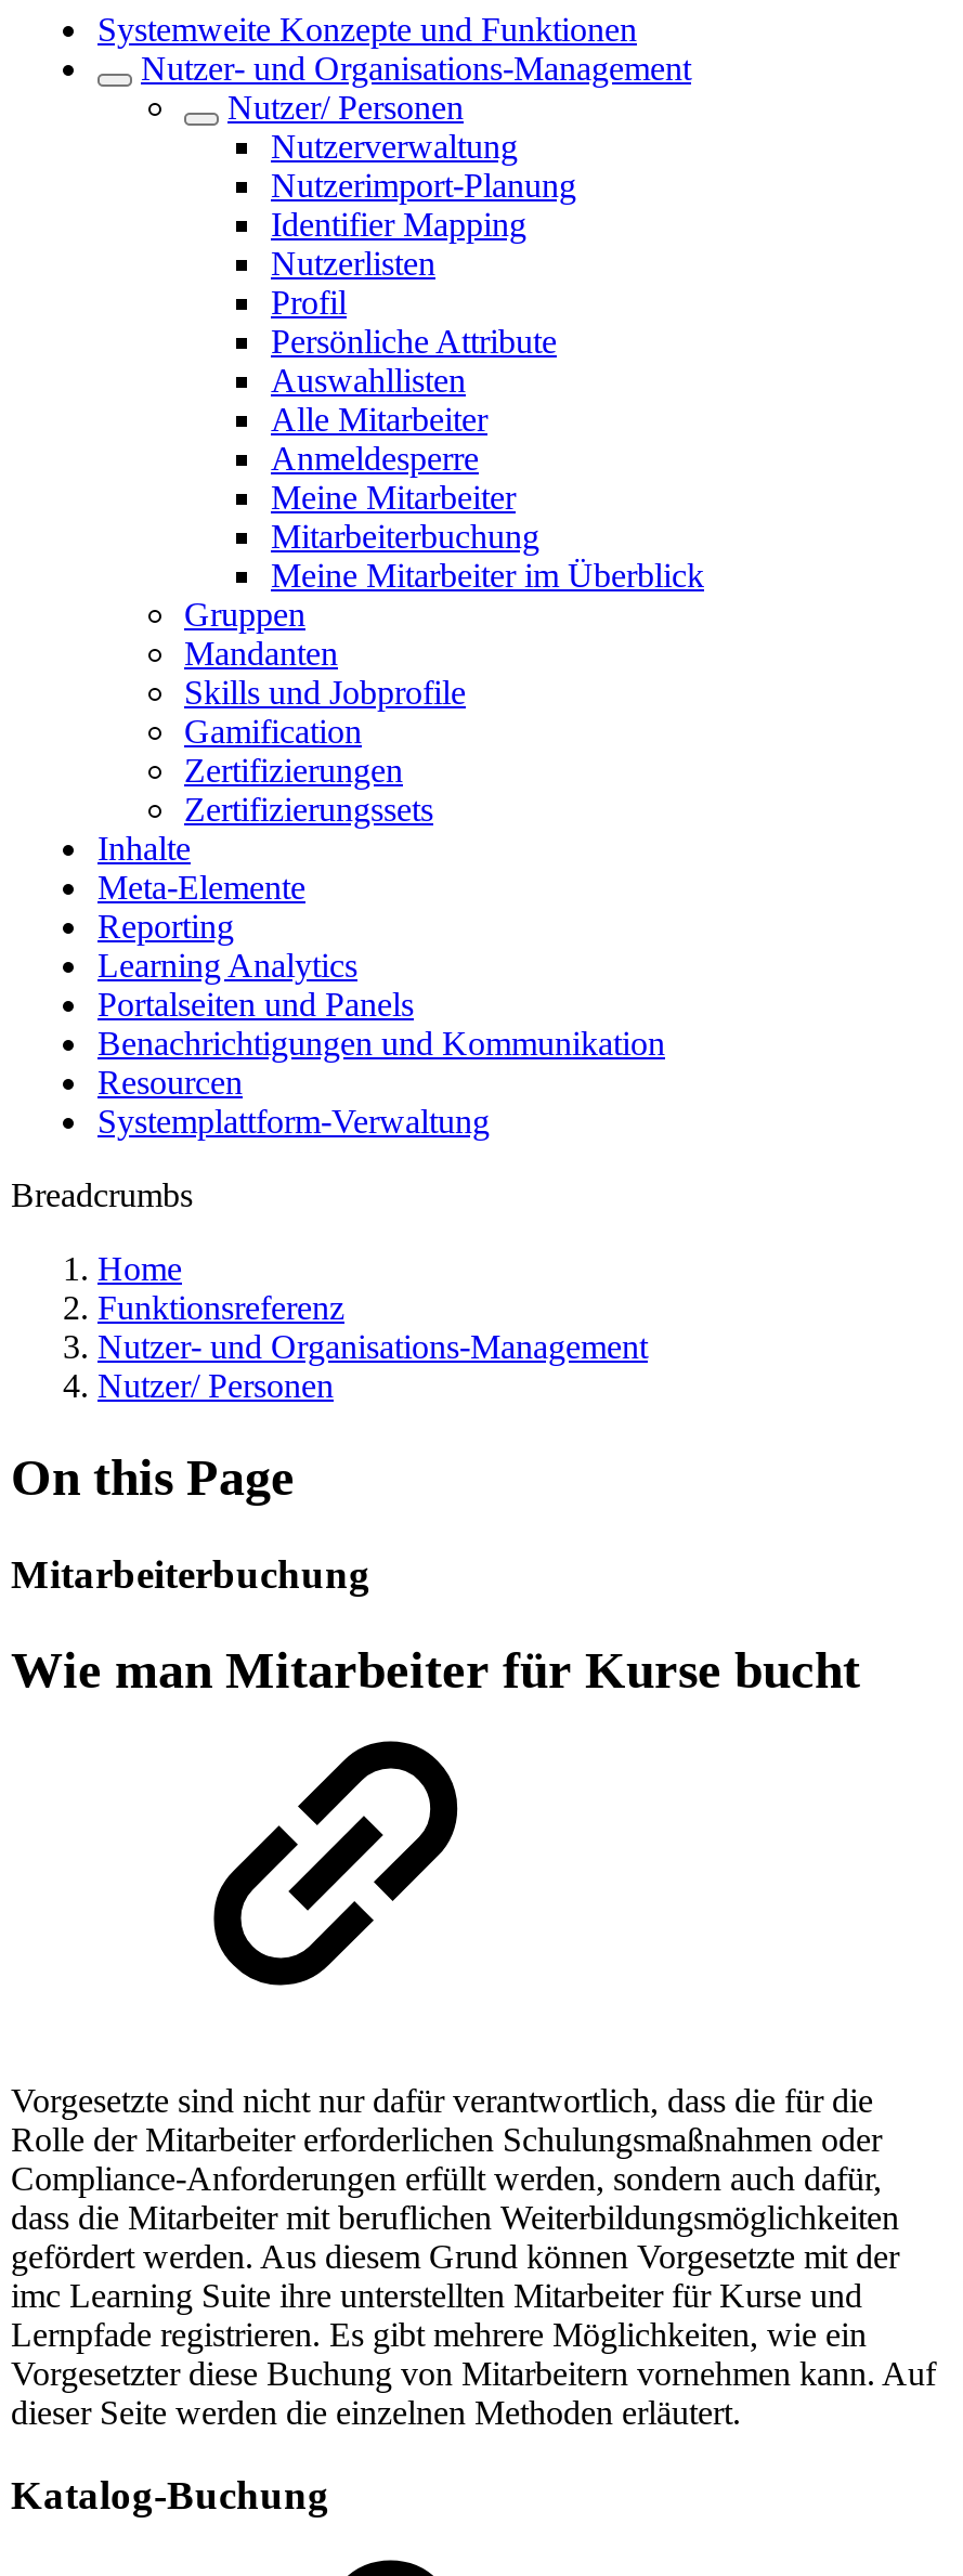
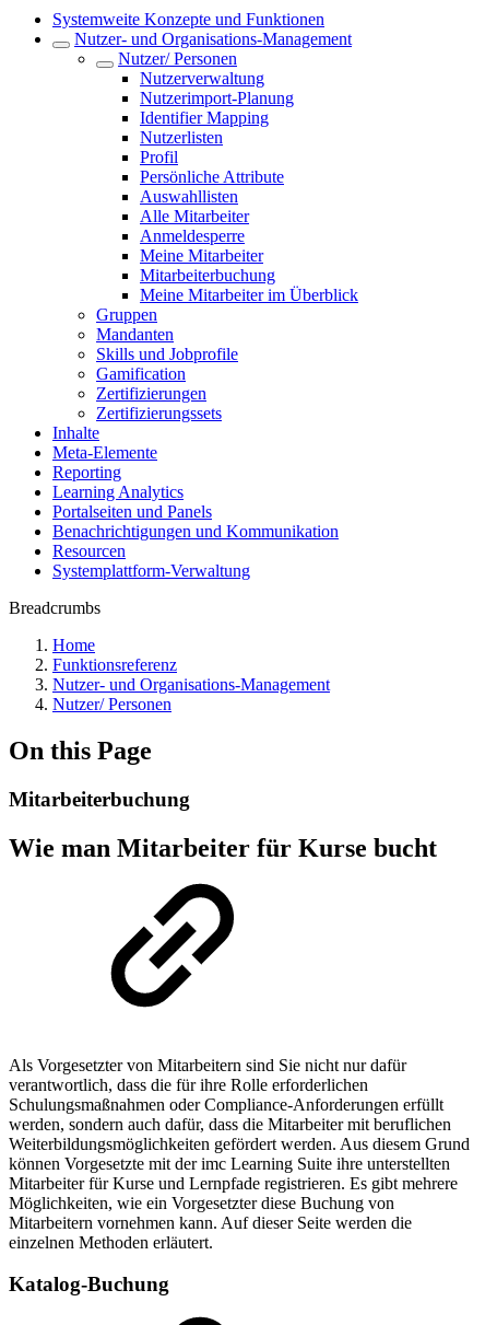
[11,2081,936,2430] Vorgesetzte sind nicht nur dafür verantwortlich, dass die für die | Rolle der Mitarbeiter erforderlichen Schulungsmaßnahmen oder | Compliance-Anforderungen erfüllt werden, sondern auch dafür, | dass die Mitarbeiter mit beruflichen Weiterbildungsmöglichkeiten | gefördert werden. Aus diesem Grund können Vorgesetzte mit der | imc Learning Suite ihre unterstellten Mitarbeiter für Kurse und | Lernpfade registrieren. Es gibt mehrere Möglichkeiten, wie ein | Vorgesetzter diese Buchung von Mitarbeitern vornehmen kann. Auf | dieser Seite werden die einzelnen Methoden erläutert. -> [9,1055,470,1251] Als Vorgesetzter von Mitarbeitern sind Sie nicht nur dafür | verantwortlich, dass die für ihre Rolle erforderlichen | Schulungsmaßnahmen oder Compliance-Anforderungen erfüllt | werden, sondern auch dafür, dass die Mitarbeiter mit beruflichen | Weiterbildungsmöglichkeiten gefördert werden. Aus diesem Grund | können Vorgesetzte mit der imc Learning Suite ihre unterstellten | Mitarbeiter für Kurse und Lernpfade registrieren. Es gibt mehrere | Möglichkeiten, wie ein Vorgesetzter diese Buchung von | Mitarbeitern vornehmen kann. Auf dieser Seite werden die | einzelnen Methoden erläutert.

